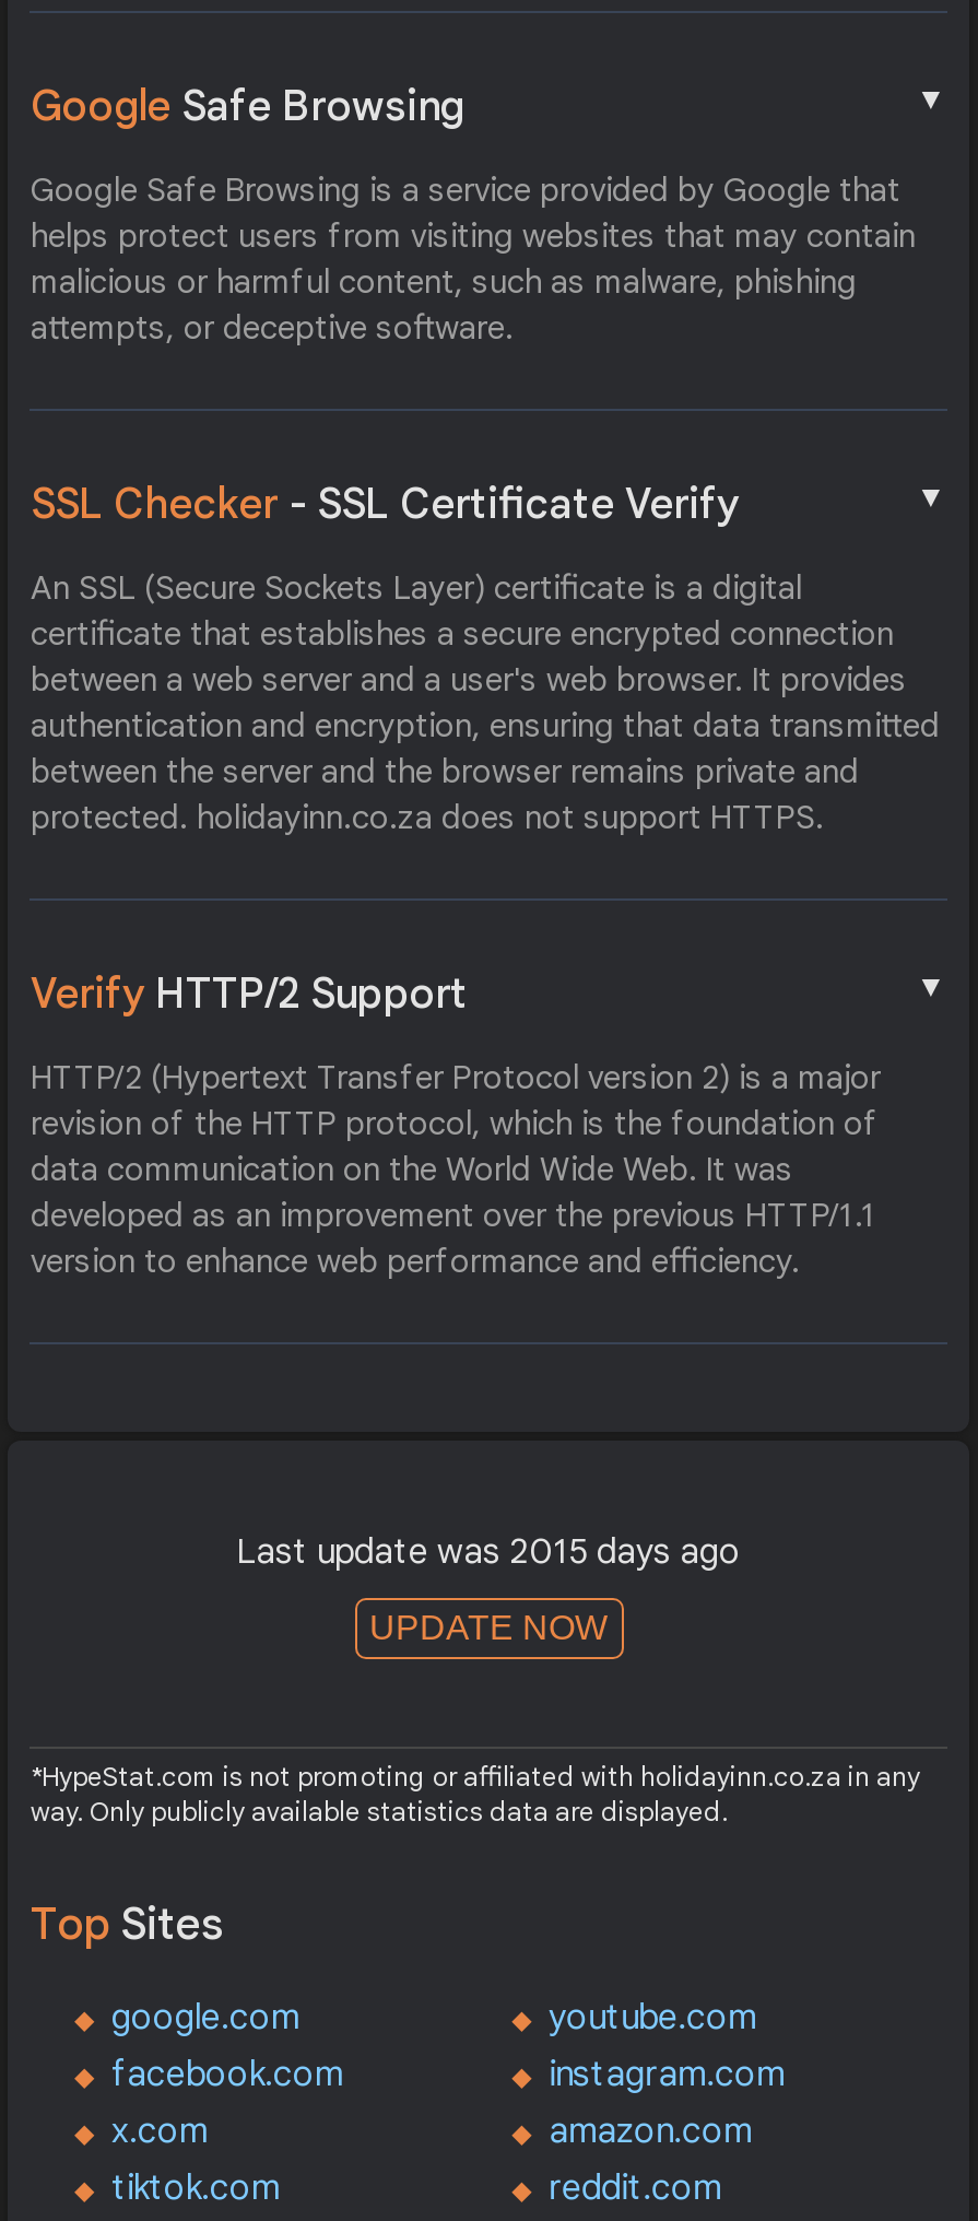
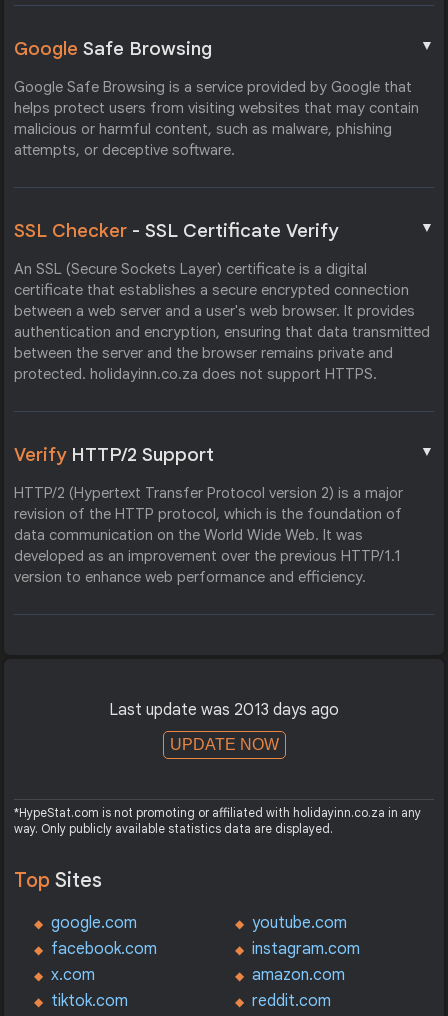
[236,1531,741,1574] Last update was 2015 days ago -> [109,700,339,720] Last update was 2013 days ago

